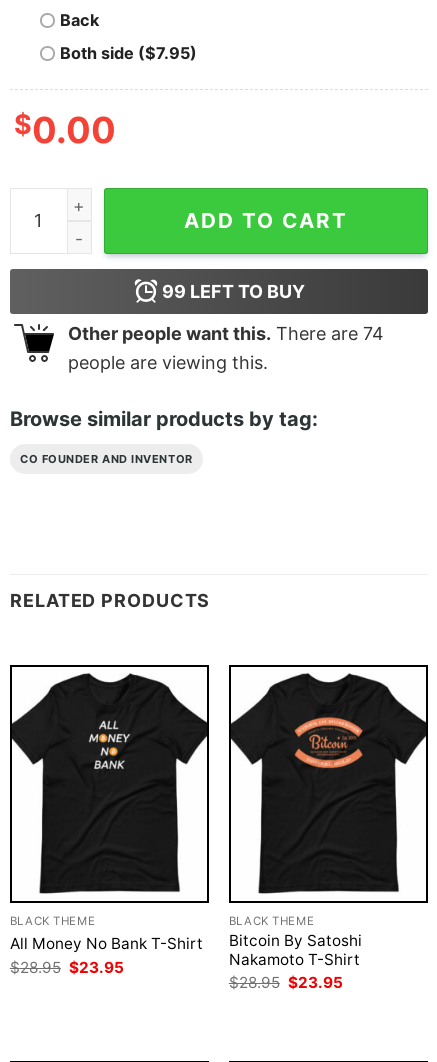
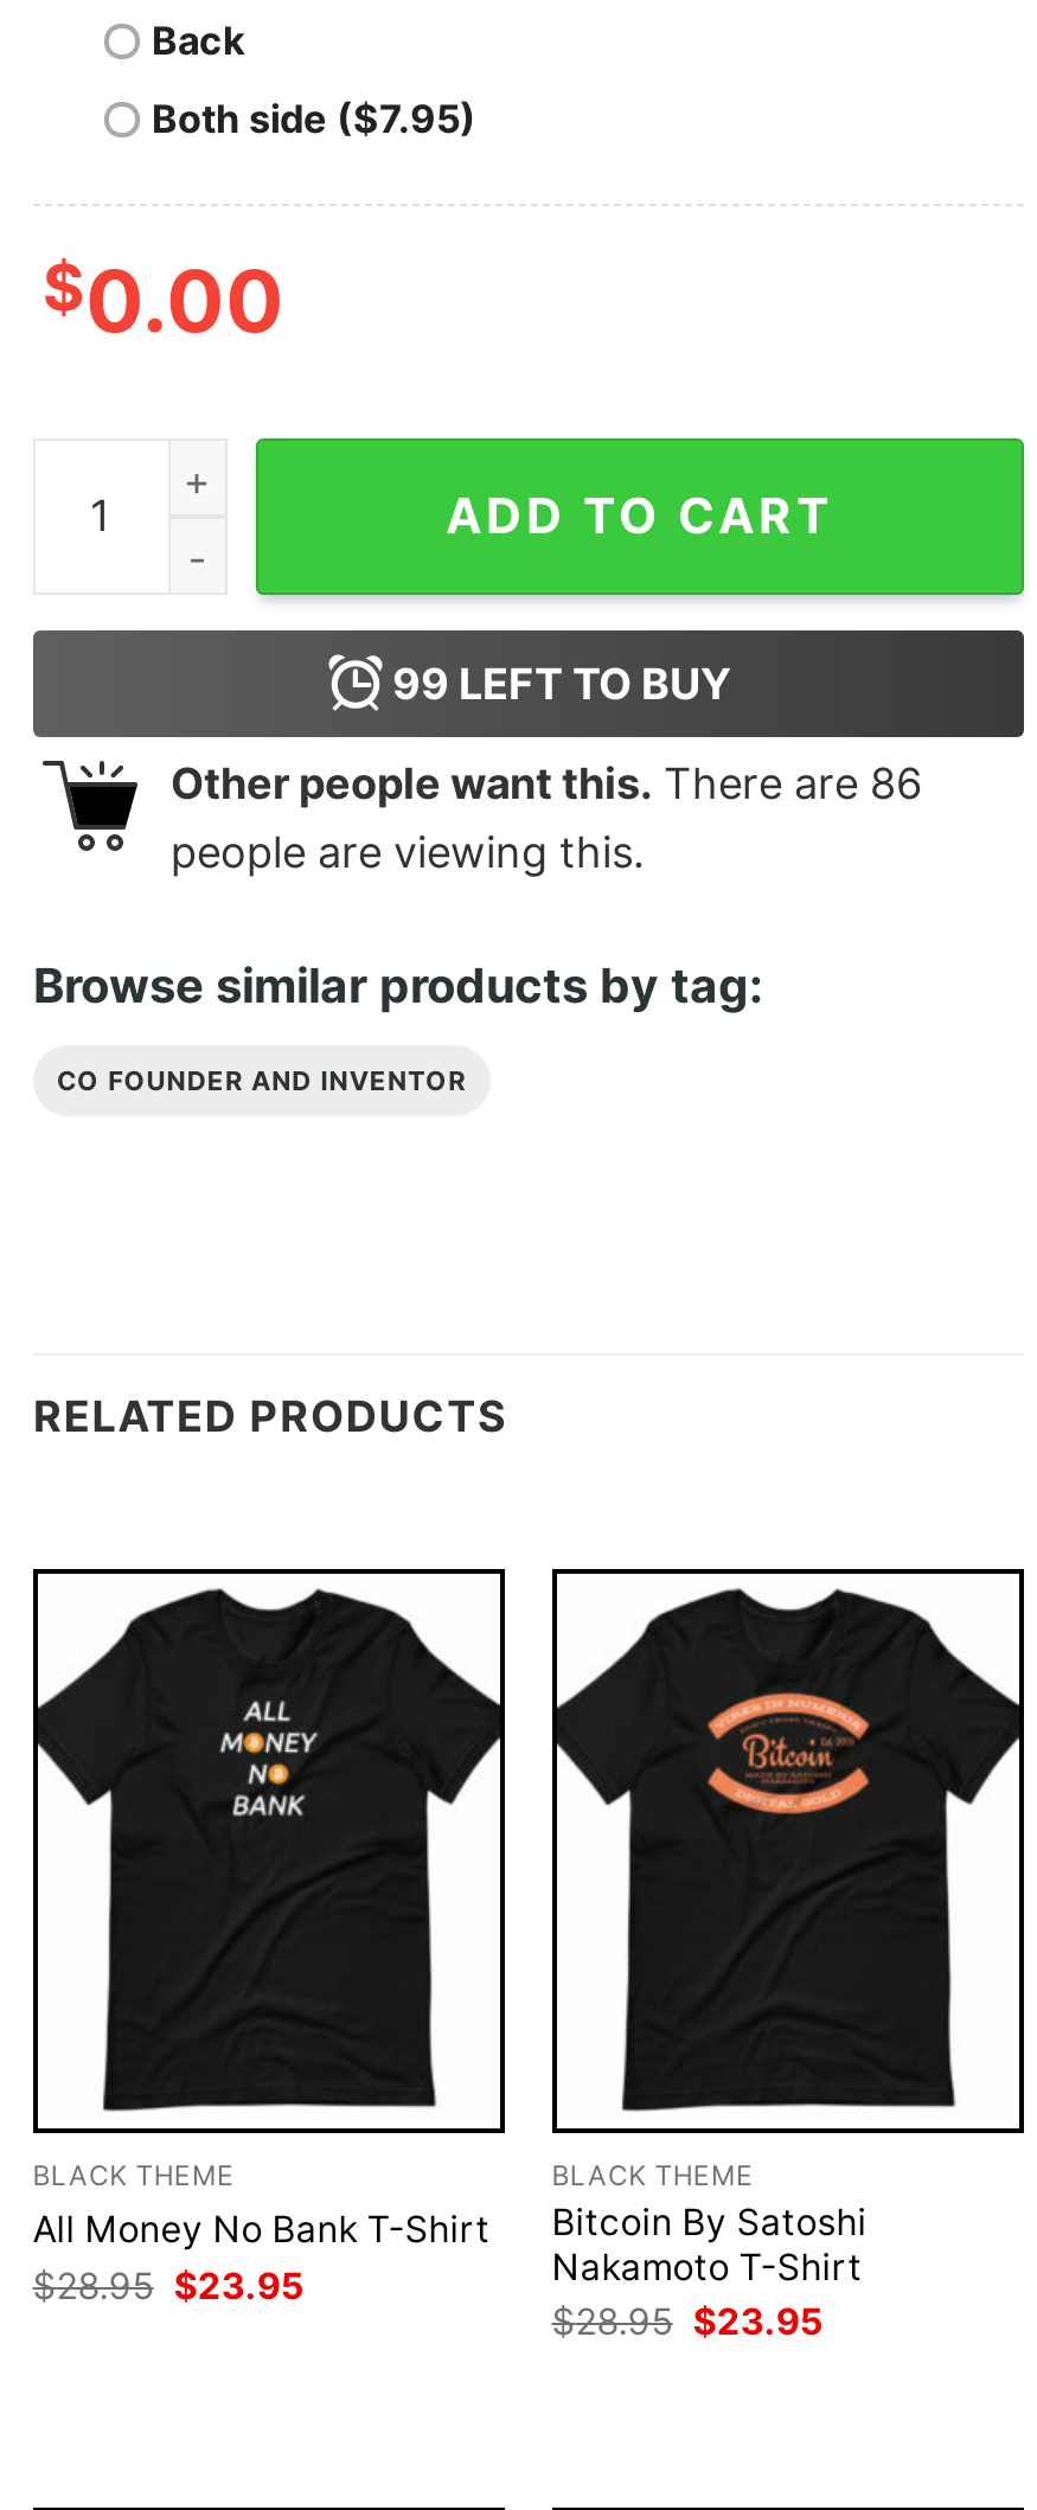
[68,323,384,344] Other people want this. There are 74 -> [171,758,922,808] Other people want this. There are 86

